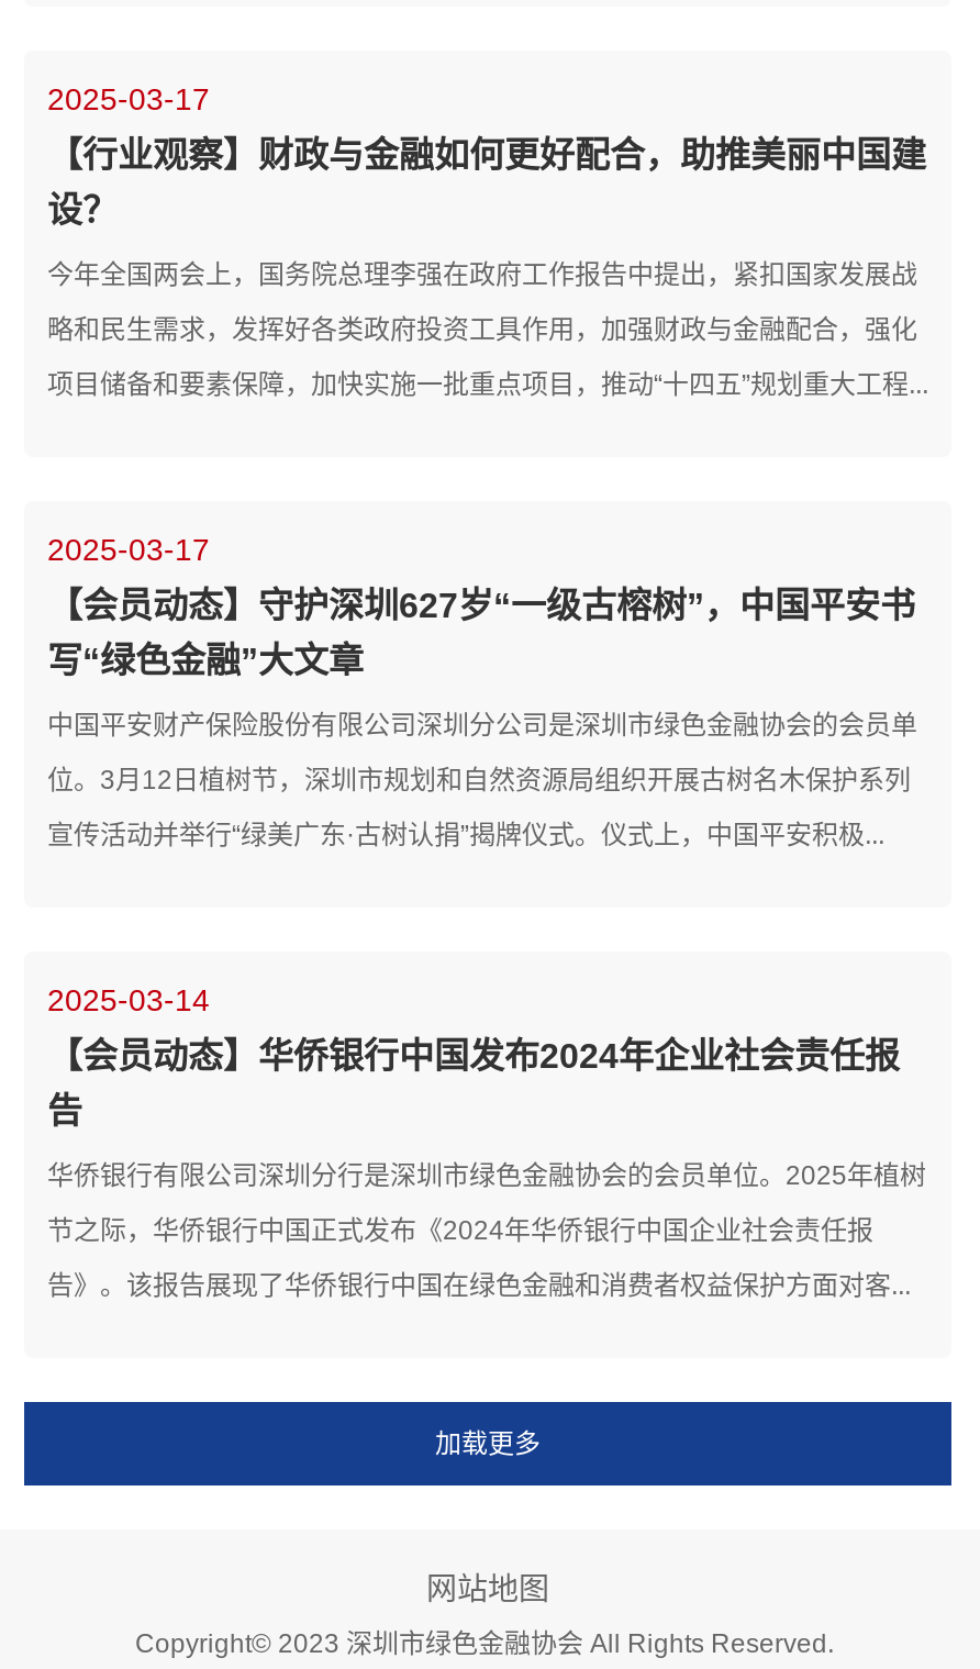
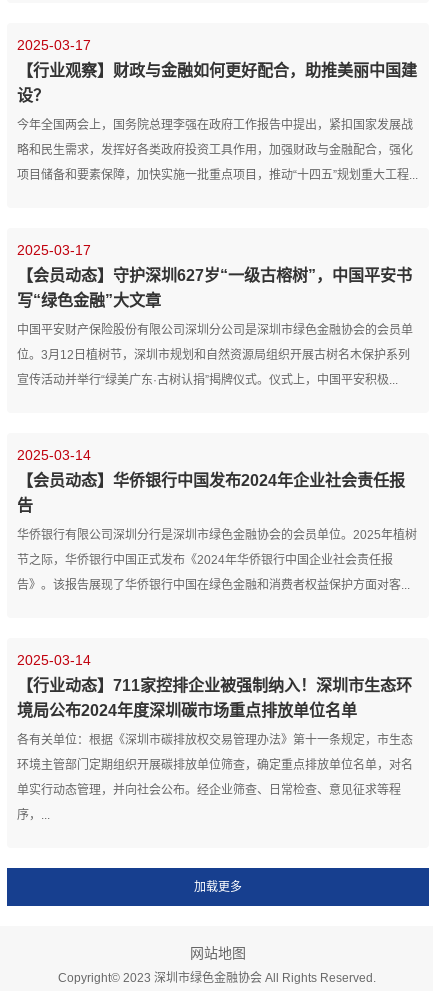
none -> [17,652,413,822] 2025-03-14 | 【行业动态】711家控排企业被强制纳入！深圳市生态环 | 境局公布2024年度深圳碳市场重点排放单位名单 | 各有关单位：根据《深圳市碳排放权交易管理办法》第十一条规定，市生态 | 环境主管部门定期组织开展碳排放单位筛查，确定重点排放单位名单，对名 | 单实行动态管理，并向社会公布。经企业筛查、日常检查、意见征求等程 | 序，...

